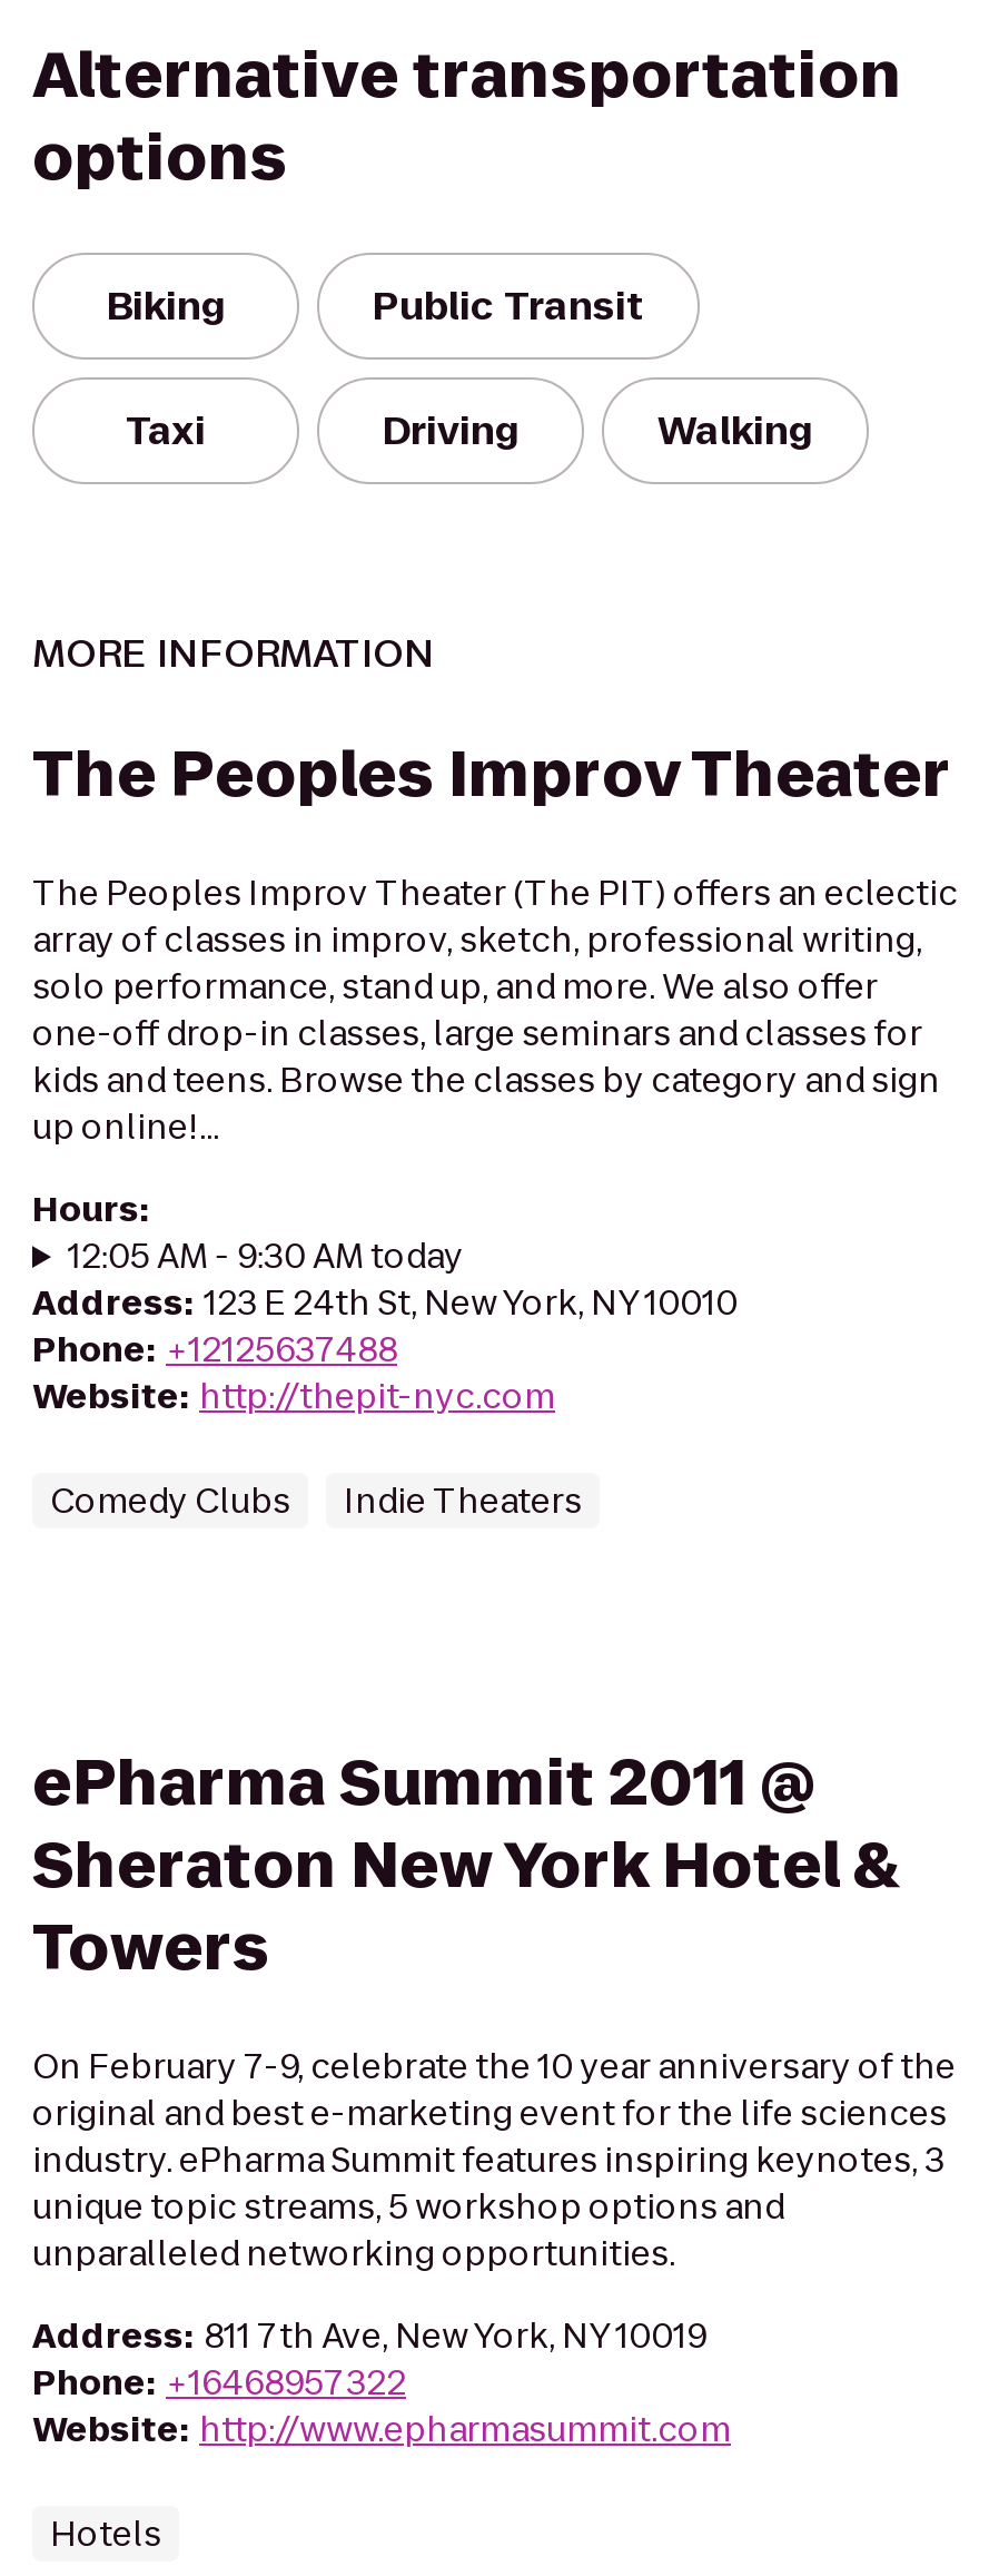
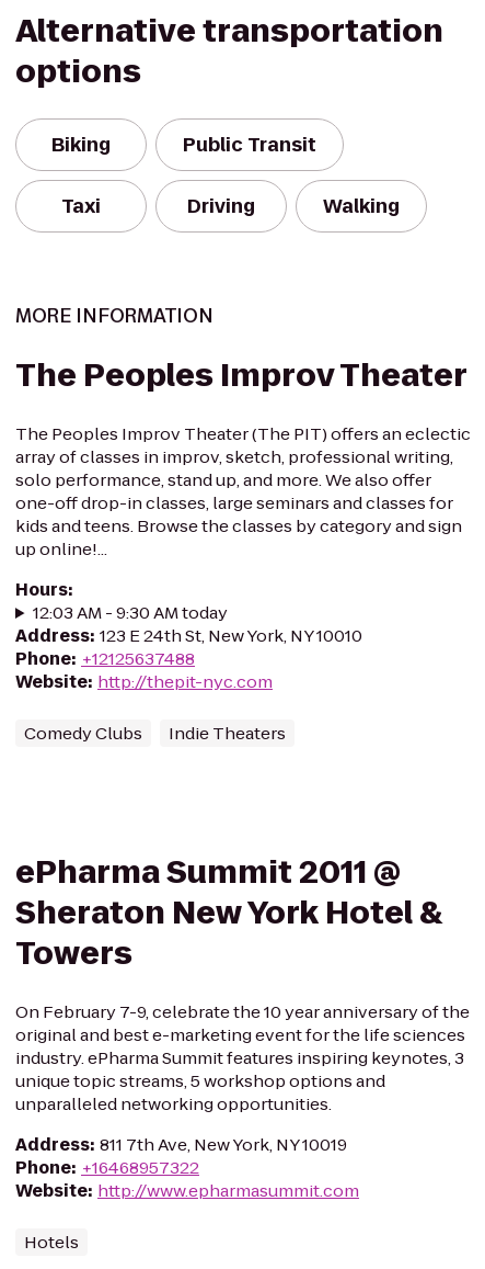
[68,1232,464,1279] 12:05 AM - 9:30 AM today -> [33,601,228,624] 12:03 AM - 9:30 AM today

